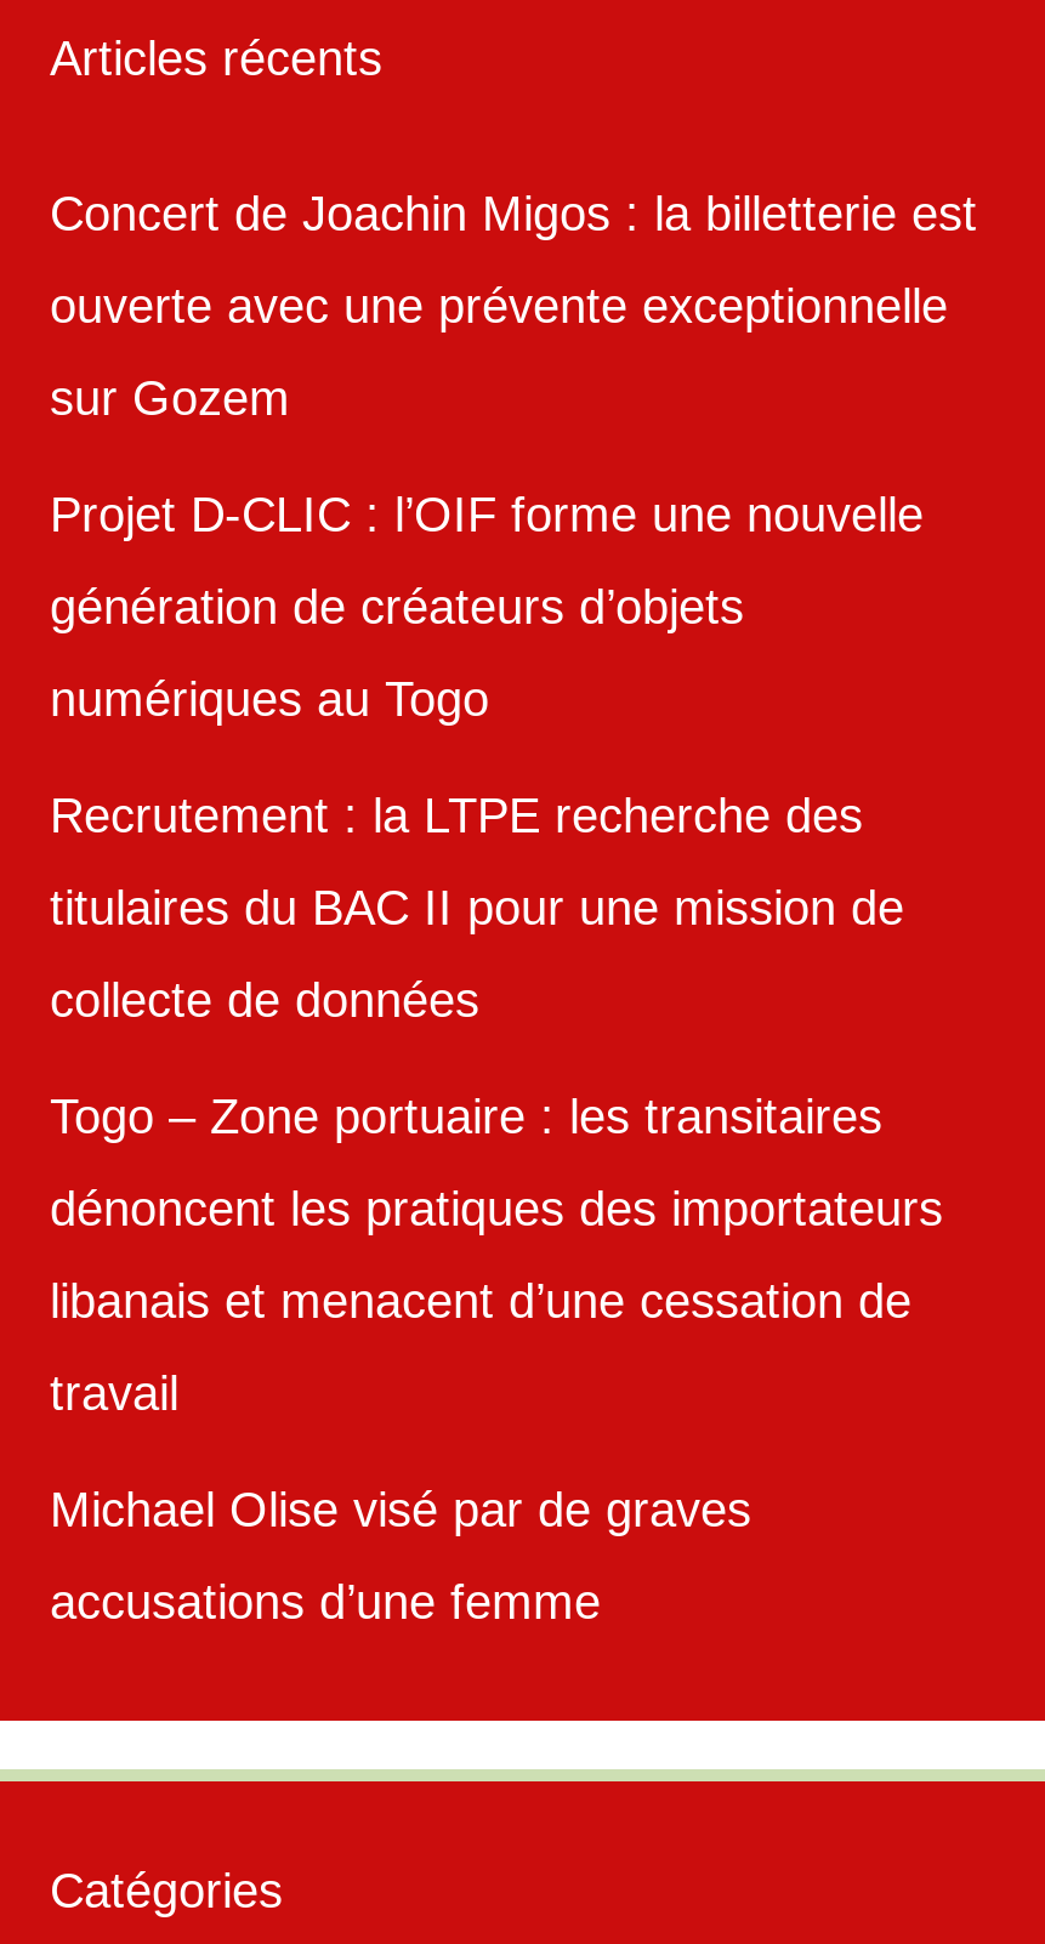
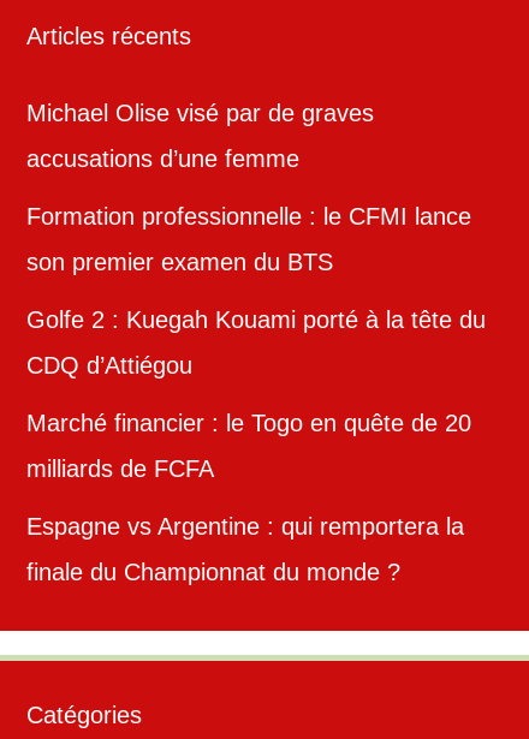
[50,188,977,1421] Concert de Joachin Migos : la billetterie est | ouverte avec une prévente exceptionnelle | sur Gozem | Projet D-CLIC : l’OIF forme une nouvelle | génération de créateurs d’objets | numériques au Togo | Recrutement : la LTPE recherche des | titulaires du BAC II pour une mission de | collecte de données | Togo – Zone portuaire : les transitaires | dénoncent les pratiques des importateurs | libanais et menacent d’une cessation de | travail -> none
moved [50,1484,751,1629] -> [26,99,374,172]: Michael Olise visé par de graves | accusations d’une femme
none -> [26,203,486,585] Formation professionnelle : le CFMI lance | son premier examen du BTS | Golfe 2 : Kuegah Kouami porté à la tête du | CDQ d’Attiégou | Marché financier : le Togo en quête de 20 | milliards de FCFA | Espagne vs Argentine : qui remportera la | finale du Championnat du monde ?

